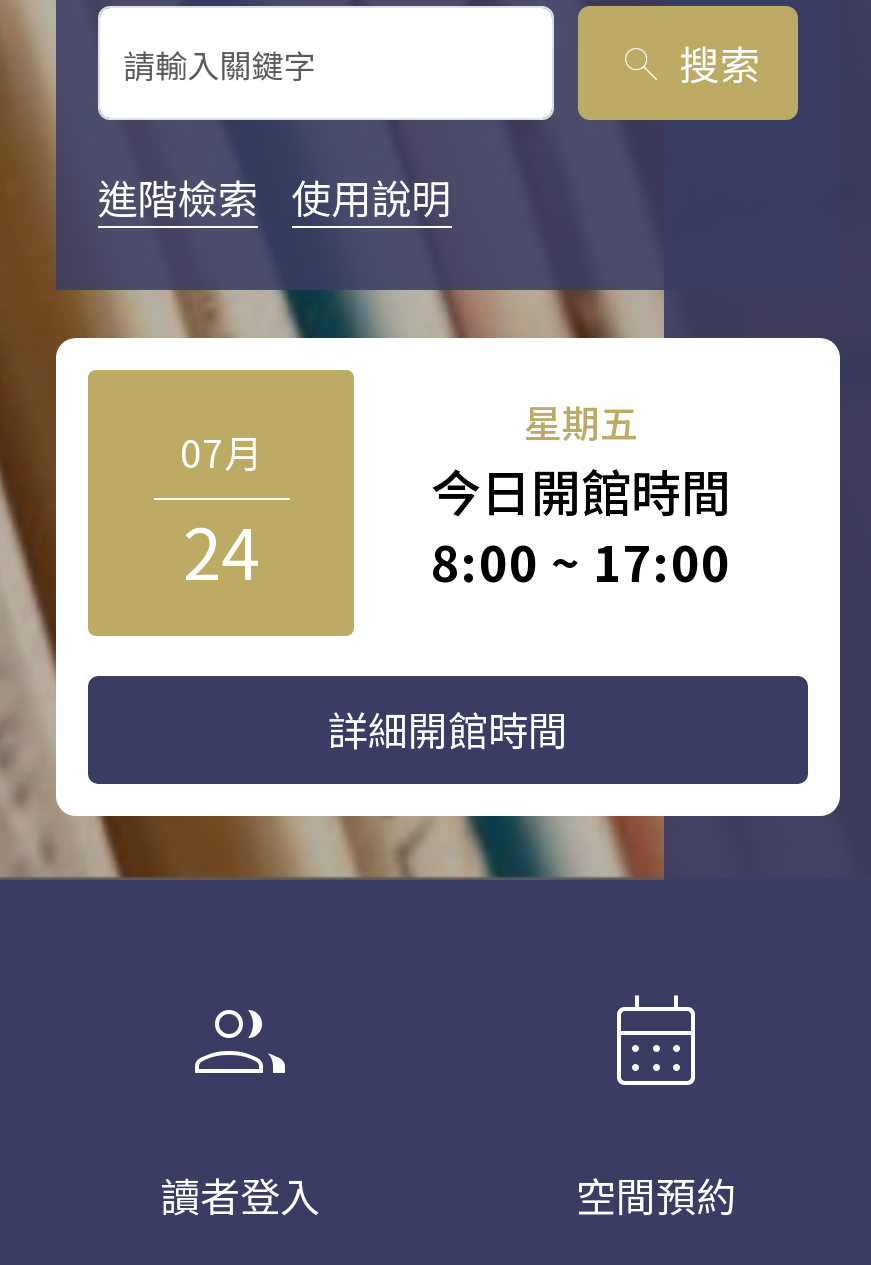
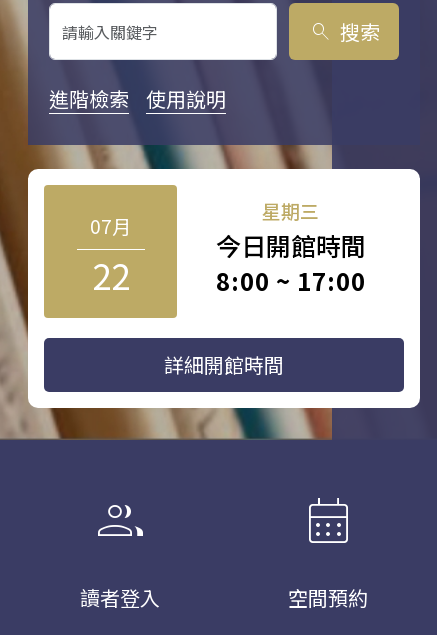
[524,394,638,448] 星期五 -> [262,197,319,224] 星期三
[183,498,259,600] 24 -> [91,249,129,300] 22

